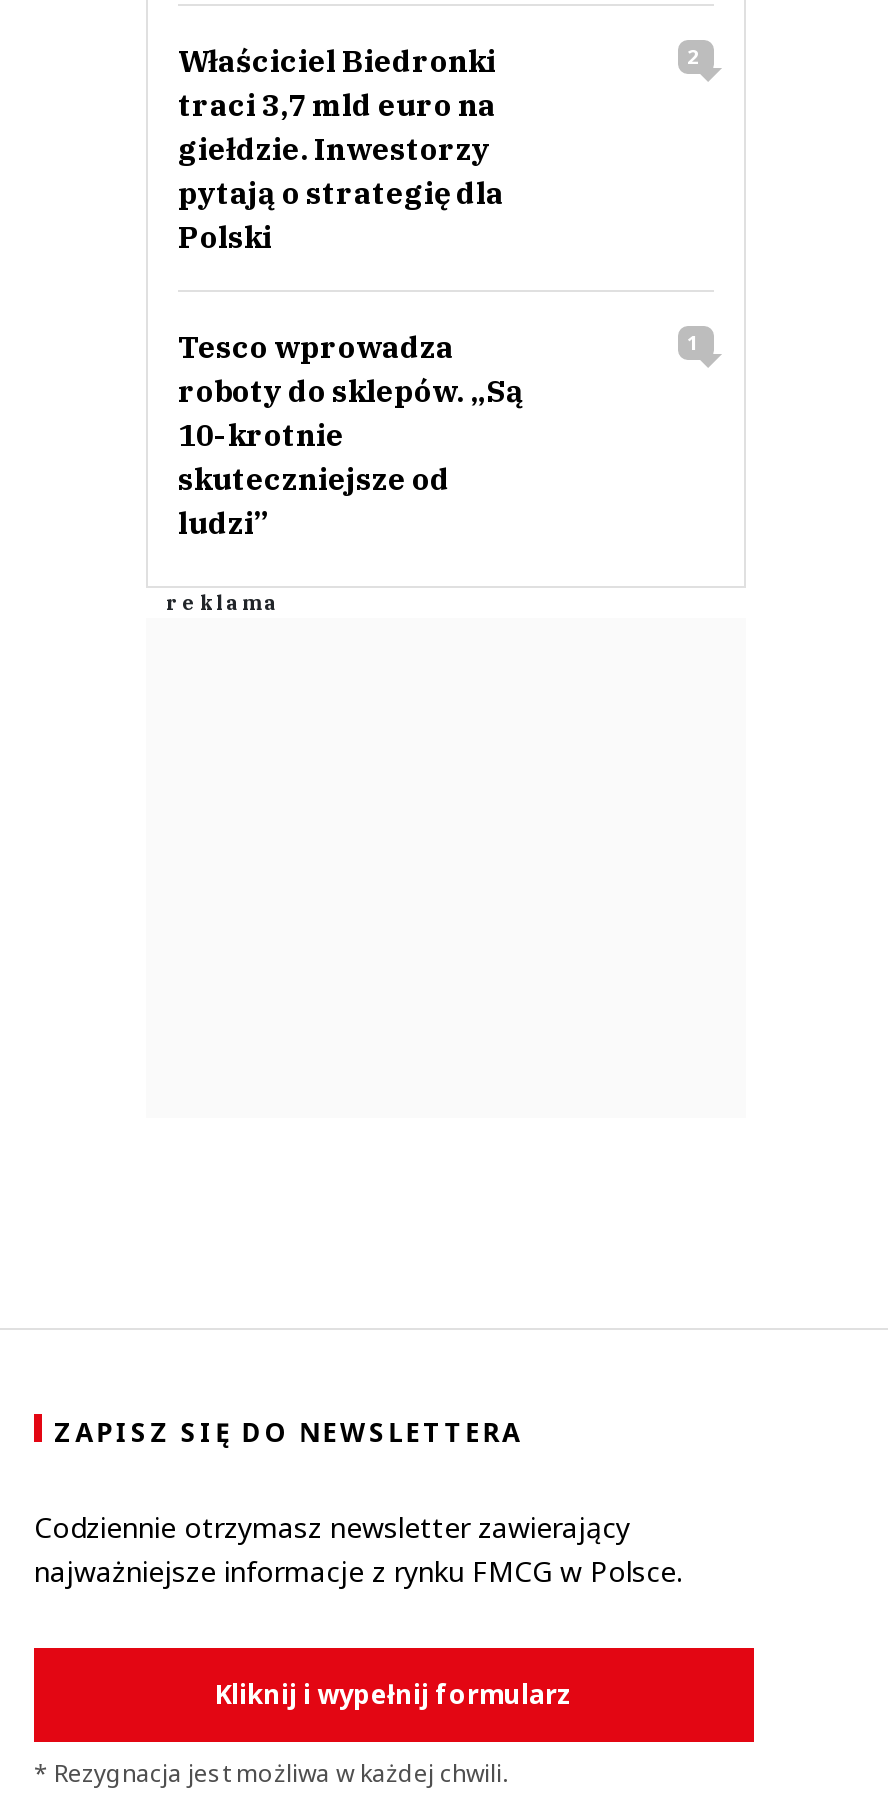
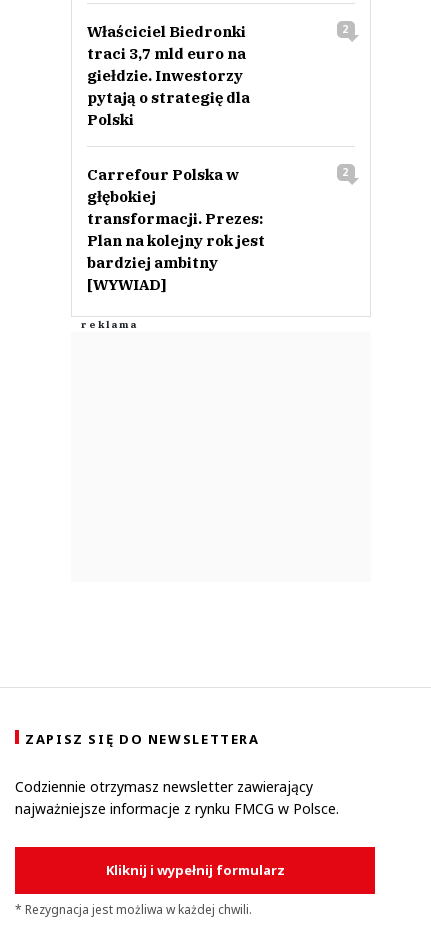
[178,329,524,543] Tesco wprowadza | roboty do sklepów. „Są | 10-krotnie | skuteczniejsze od | ludzi” -> [87,165,265,294] Carrefour Polska w | głębokiej | transformacji. Prezes: | Plan na kolejny rok jest | bardziej ambitny | [WYWIAD]
[687,329,699,357] 1 -> [341,165,347,179] 2

